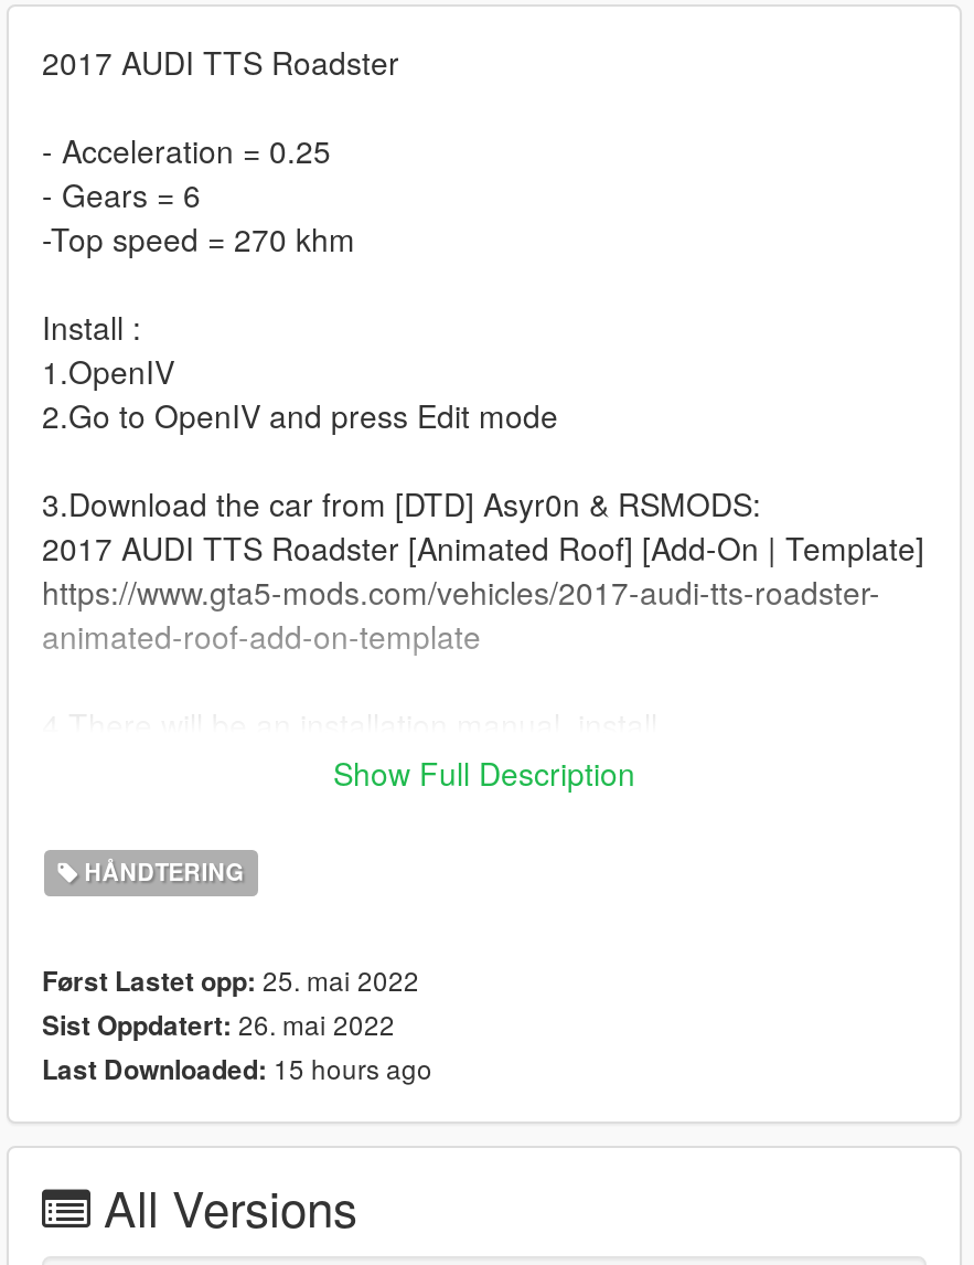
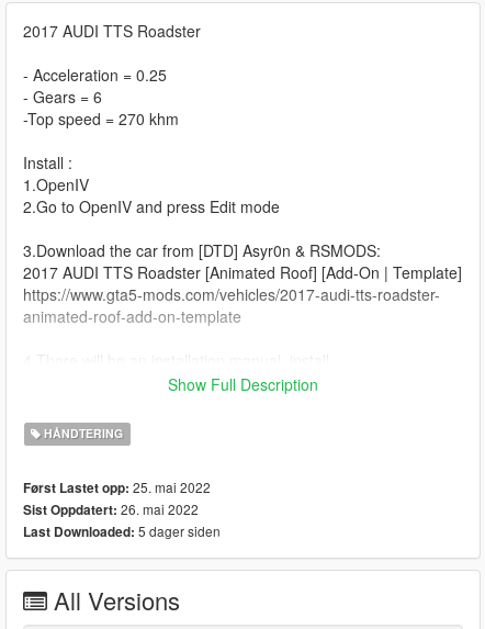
[42,1050,432,1089] Last Downloaded: 15 hours ago -> [23,522,221,542] Last Downloaded: 5 dager siden

